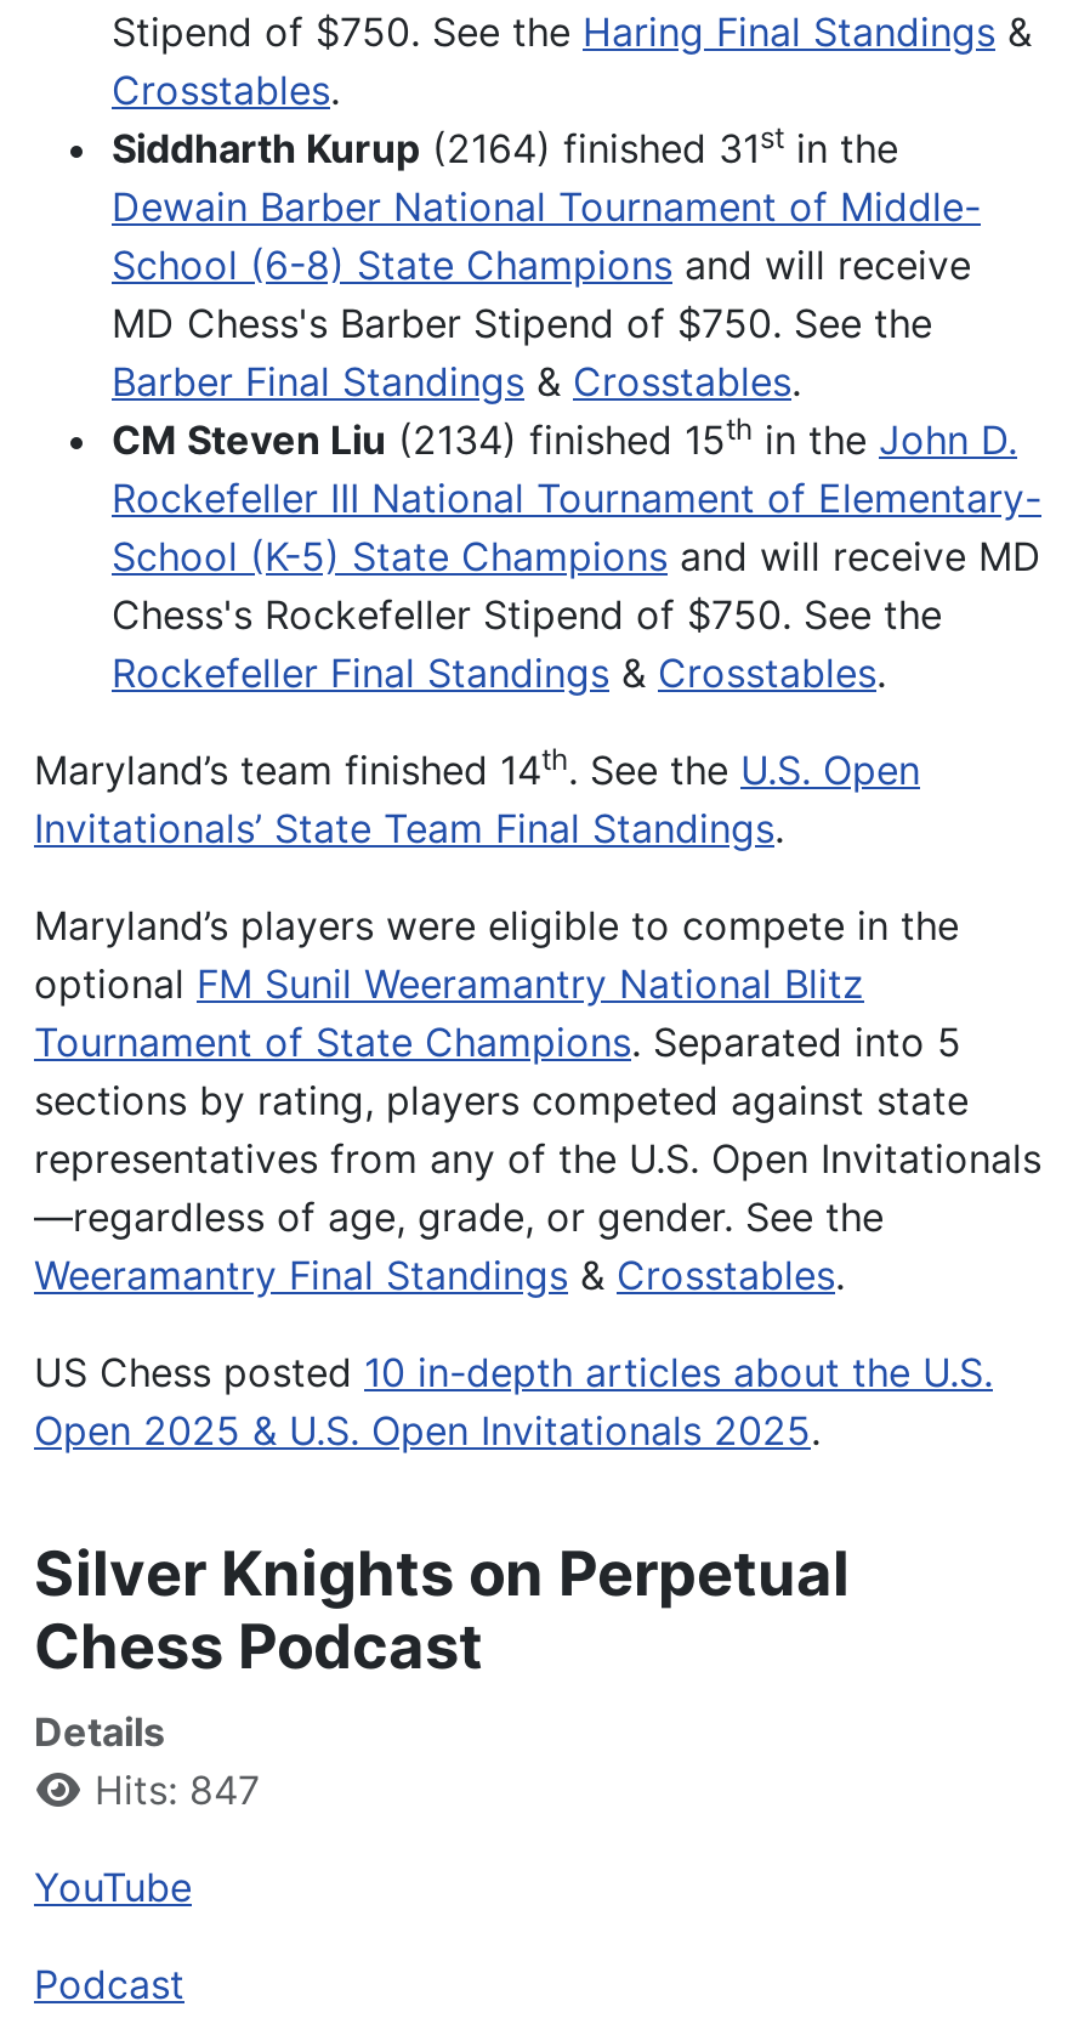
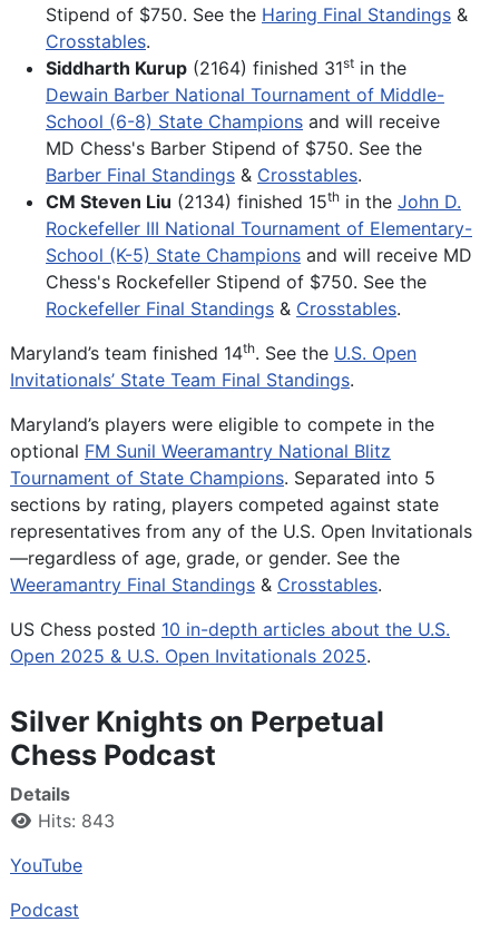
[95,1764,260,1813] Hits: 847 -> [38,809,115,831] Hits: 843

